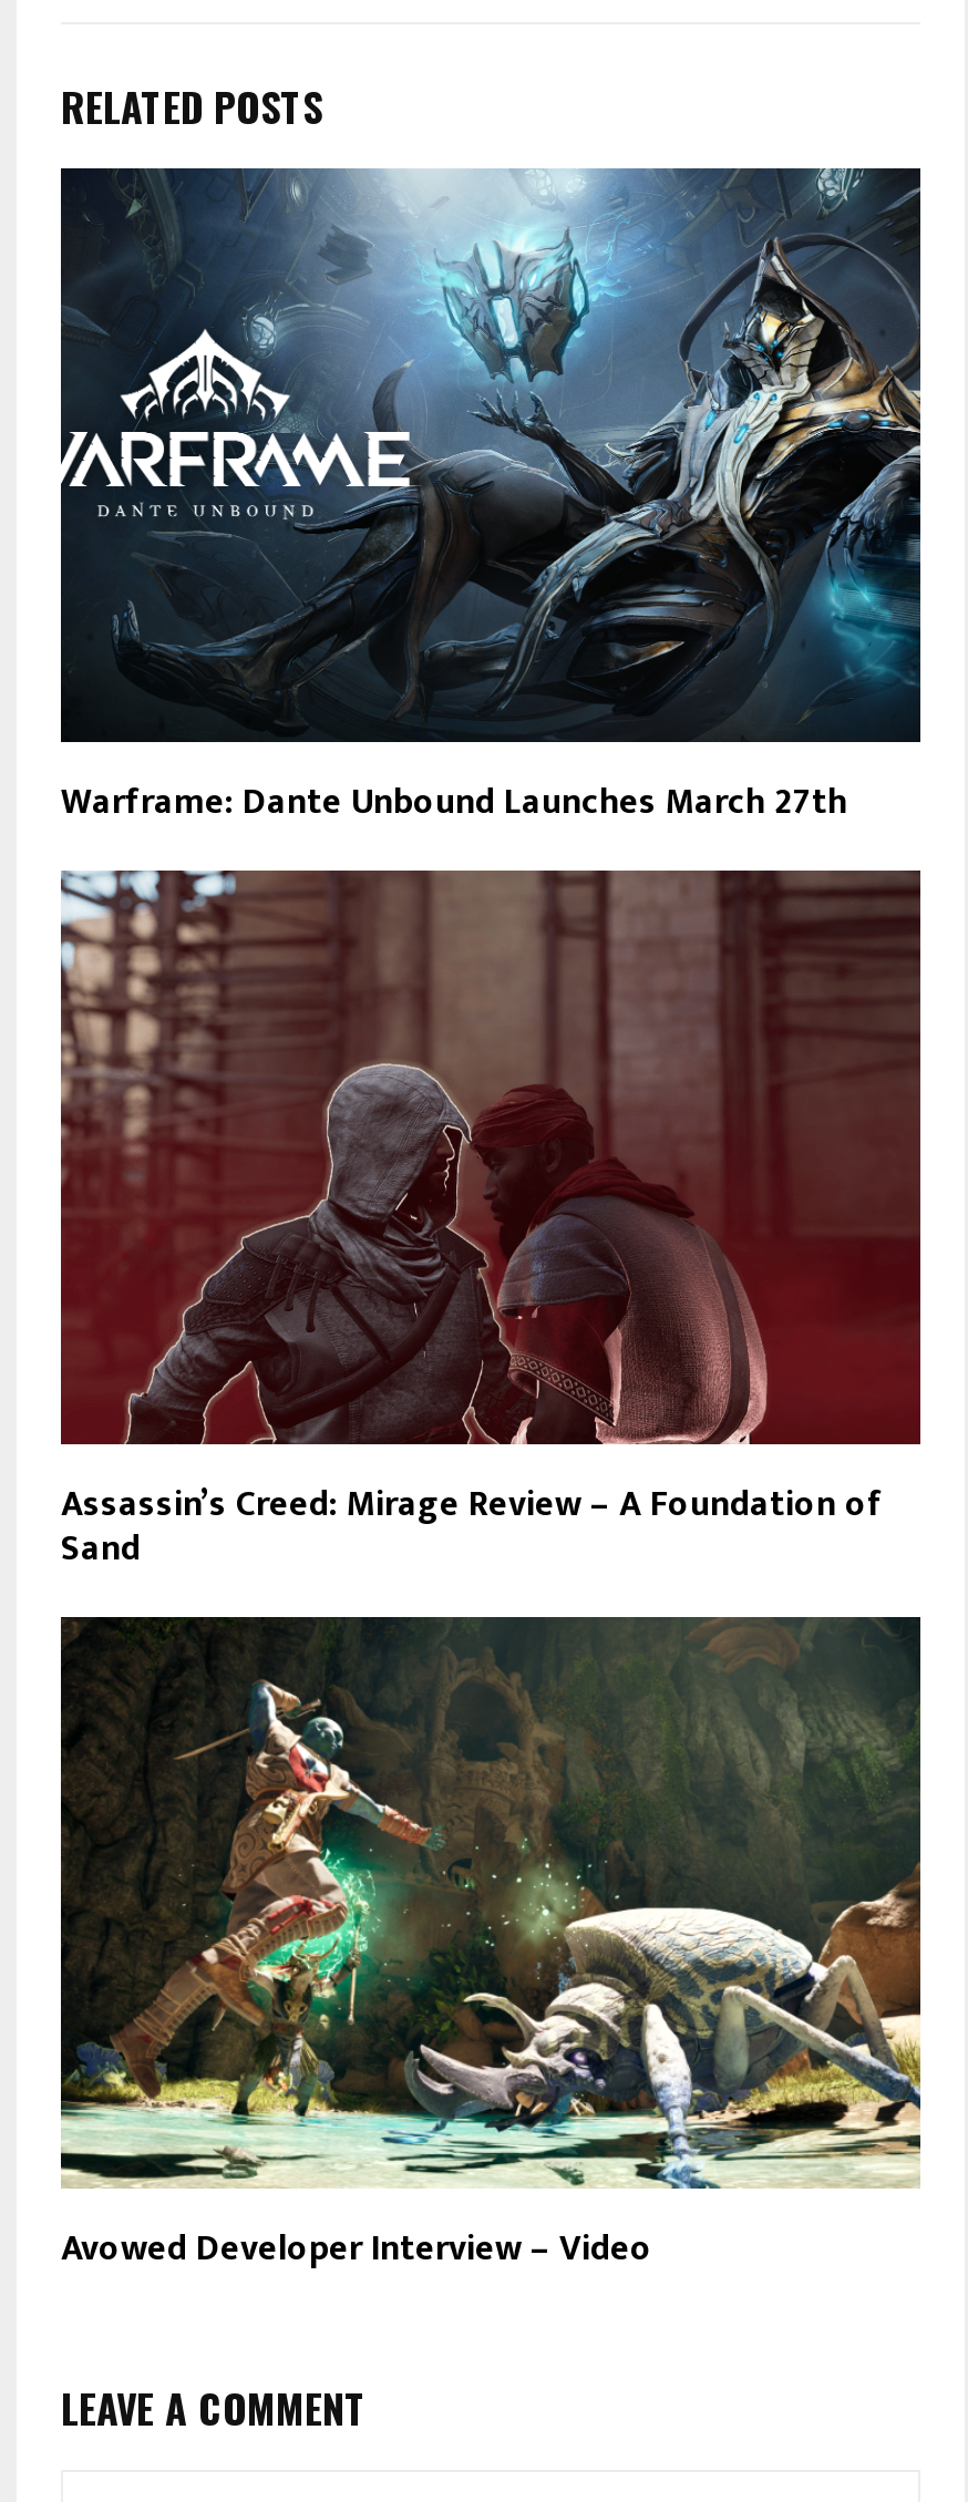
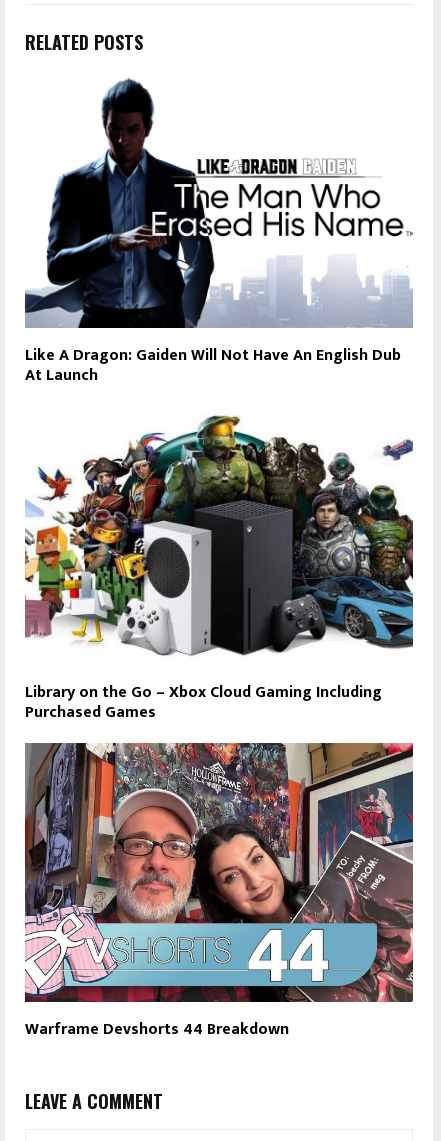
[59,165,923,833] [image] | Warframe: Dante Unbound Launches March 27th -> [24,78,413,389] [image] | Like A Dragon: Gaiden Will Not Have An English Dub | At Launch
[59,867,923,1578] [image] | Assassin’s Creed: Mirage Review – A Foundation of | Sand -> [24,406,414,726] [image] | Library on the Go – Xbox Cloud Gaming Including | Purchased Games
[59,1614,923,2280] [image] | Avowed Developer Interview – Video -> [25,742,414,1043] [image] | Warframe Devshorts 44 Breakdown

